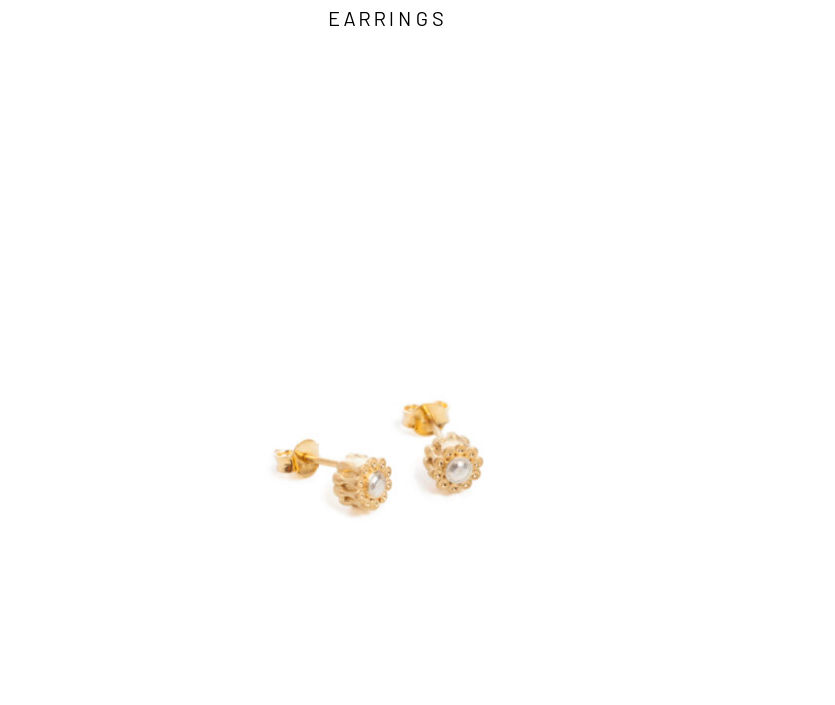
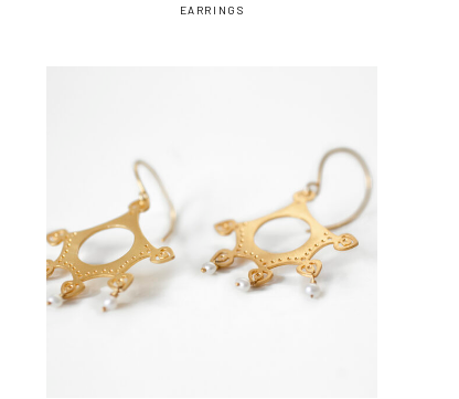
none -> [45,145,376,317] [image]

